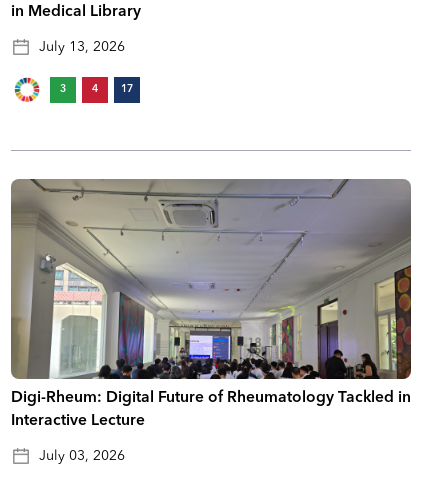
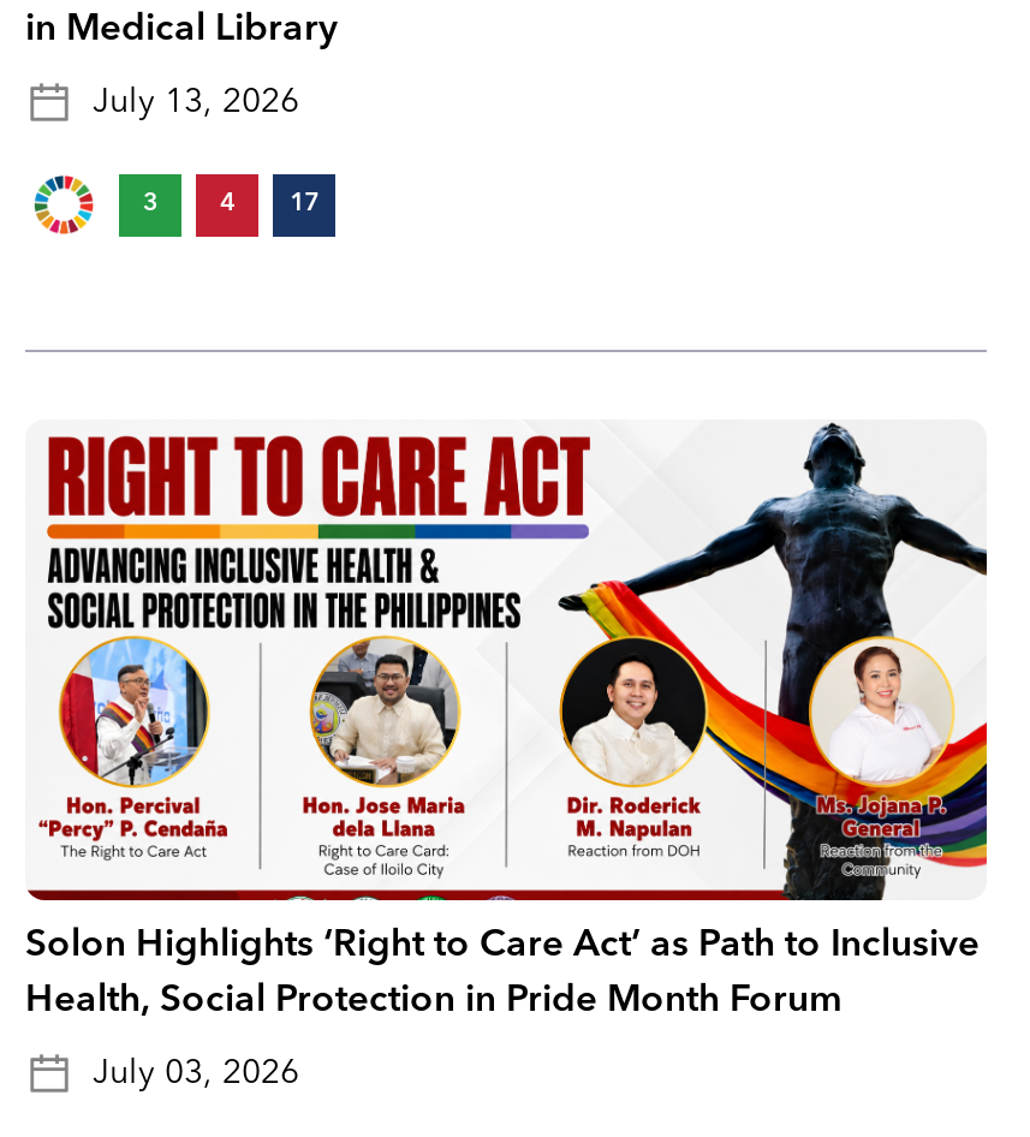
[10,178,412,429] [image] | Digi-Rheum: Digital Future of Rheumatology Tackled in | Interactive Lecture -> [25,418,989,1019] [image] | Solon Highlights ‘Right to Care Act’ as Path to Inclusive | Health, Social Protection in Pride Month Forum

